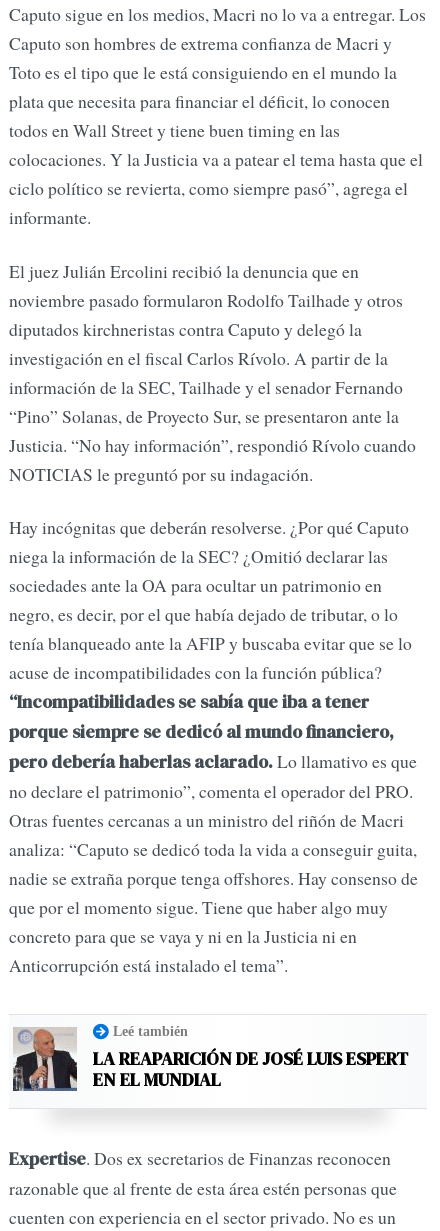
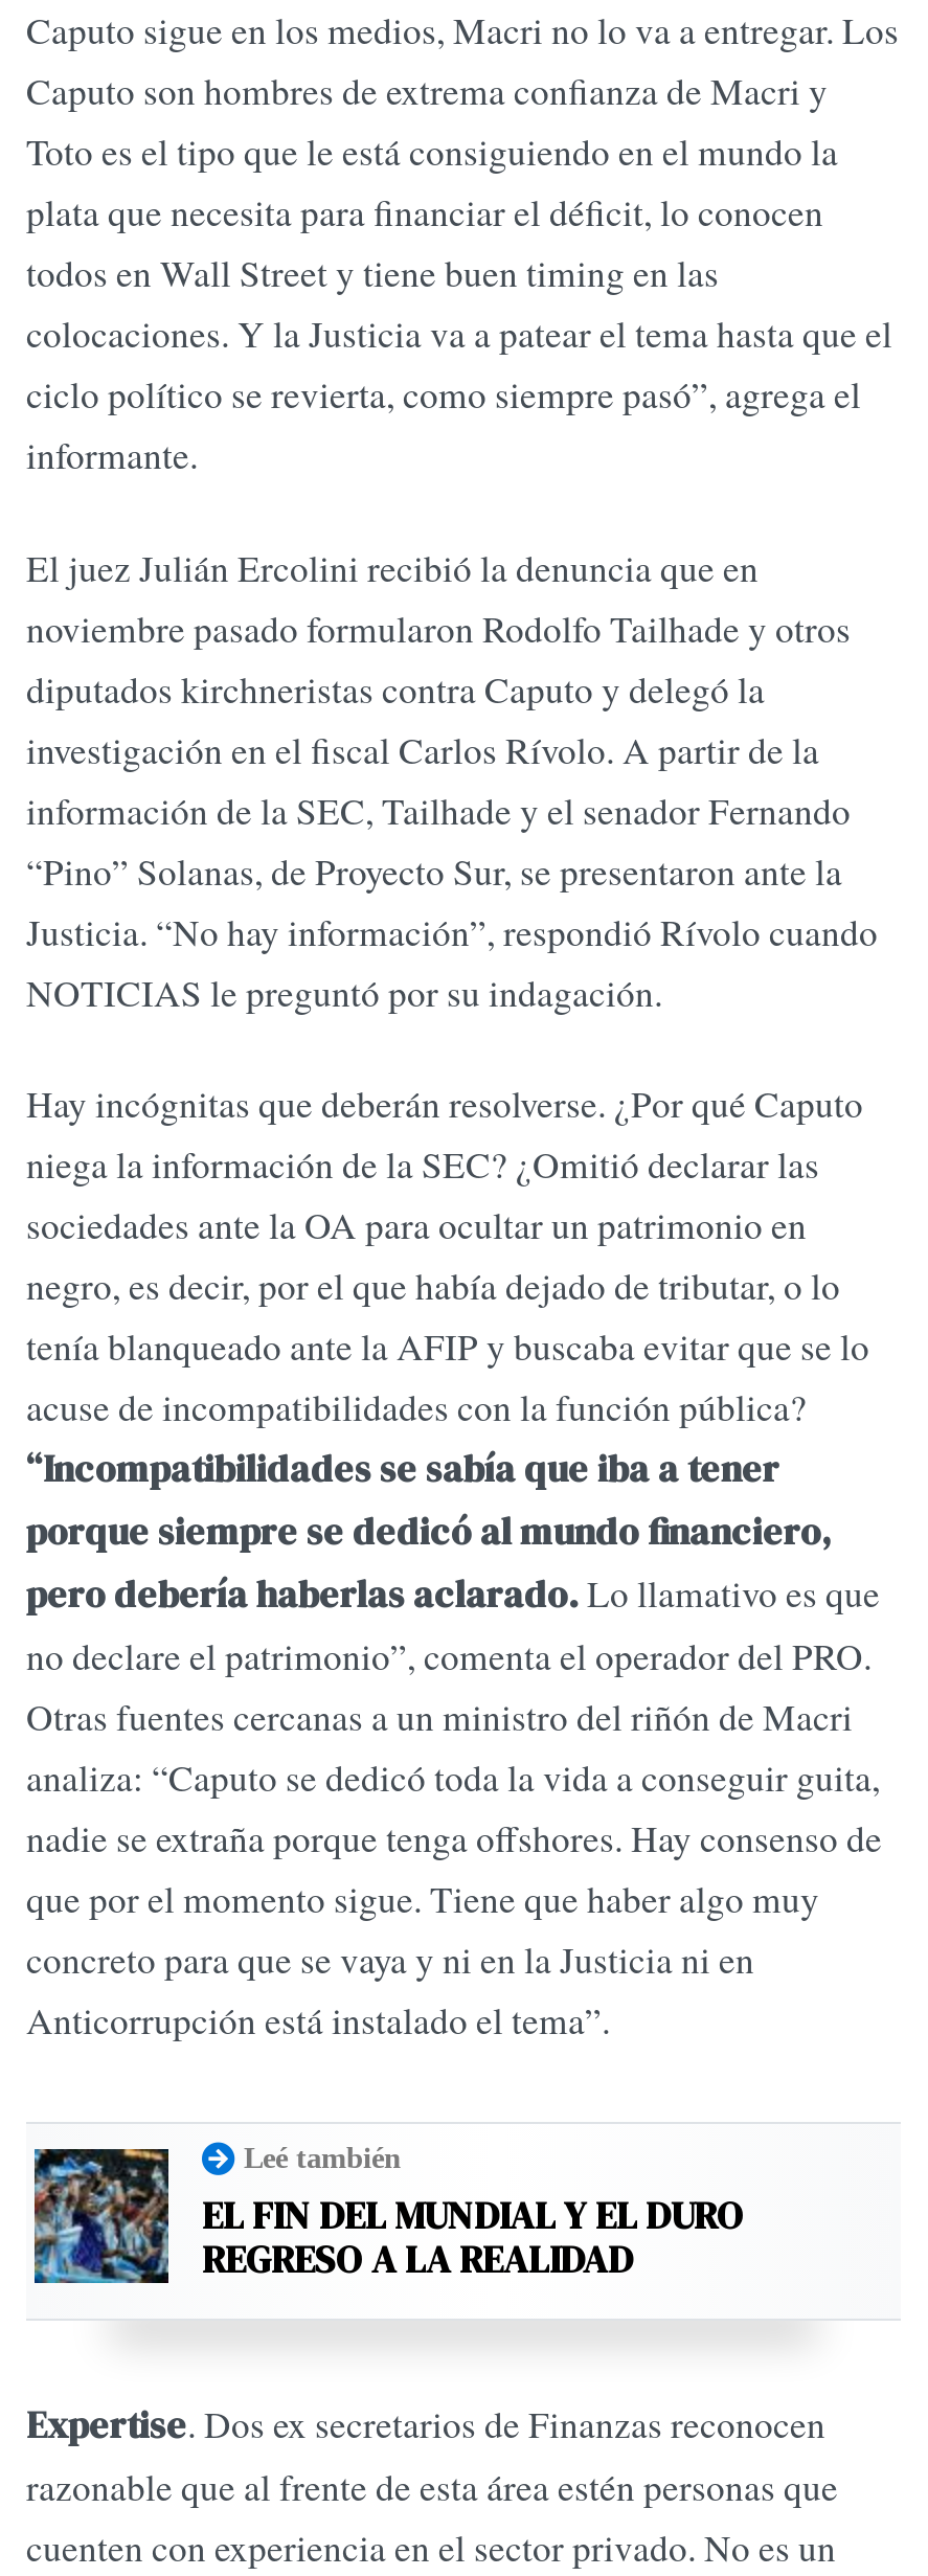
[12,1027,408,1092] [image] | LA REAPARICIÓN DE JOSÉ LUIS ESPERT | EN EL MUNDIAL -> [32,2147,744,2286] [image] | EL FIN DEL MUNDIAL Y EL DURO | REGRESO A LA REALIDAD

